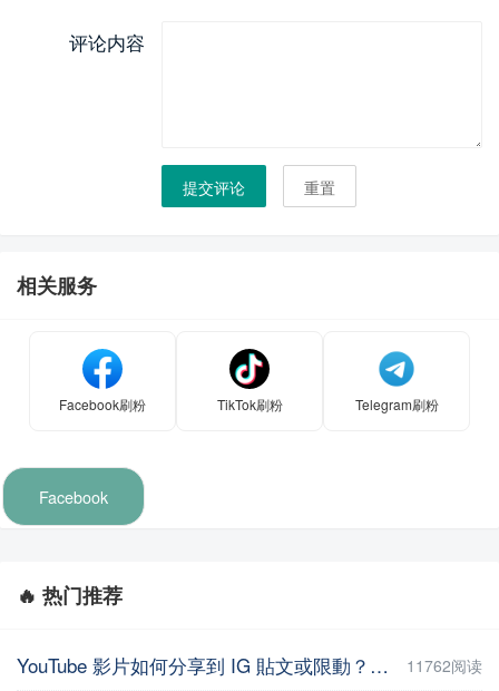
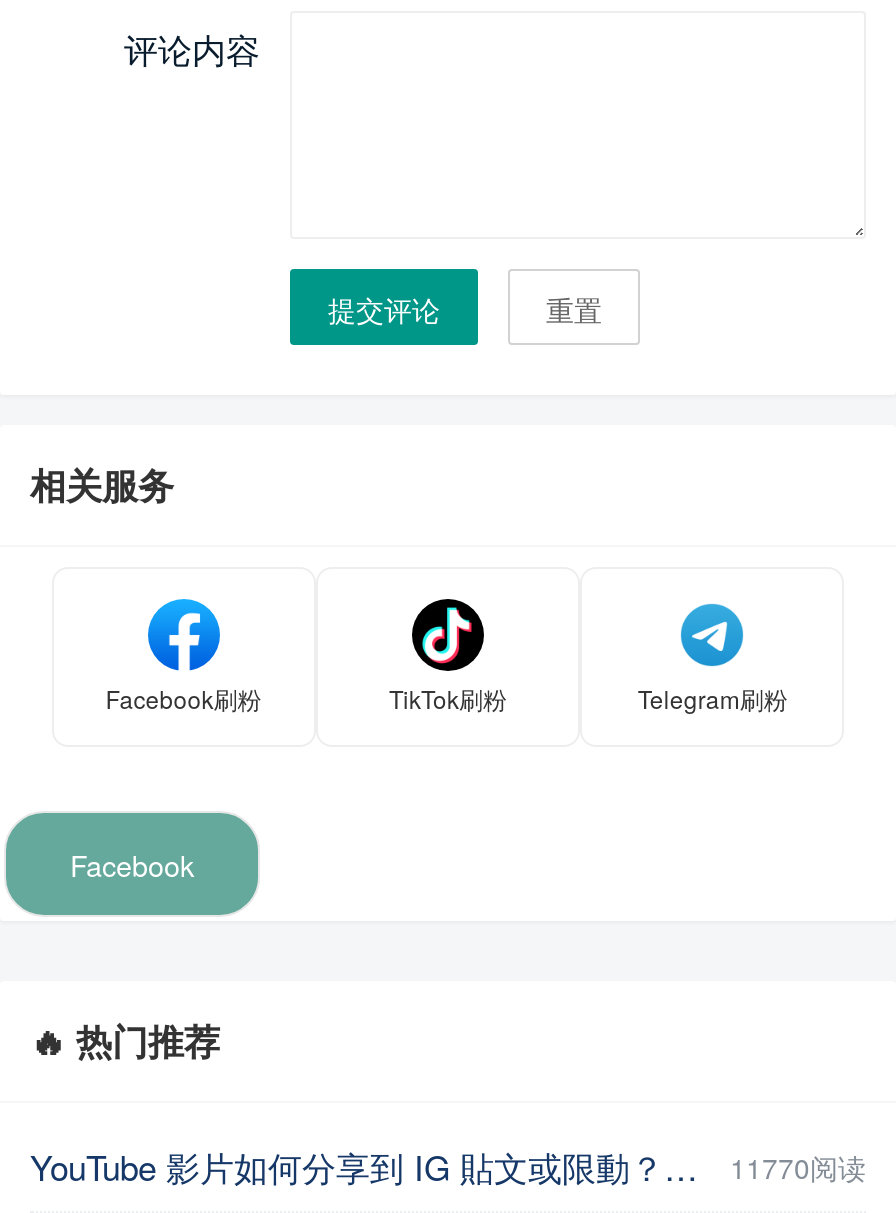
[407,655,482,677] 11762阅读 -> [730,1148,866,1188] 11770阅读

